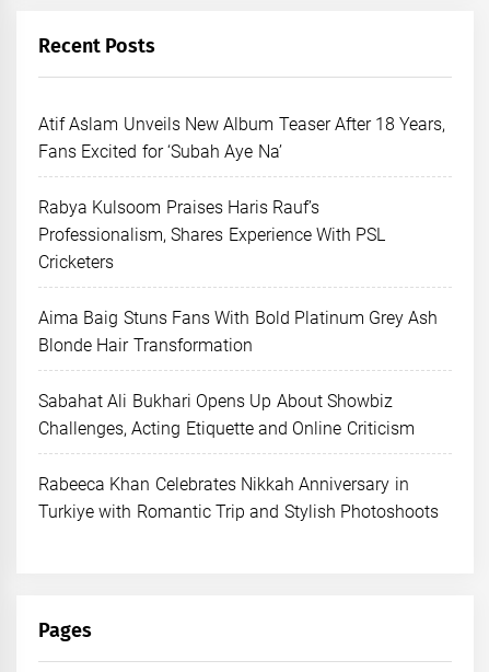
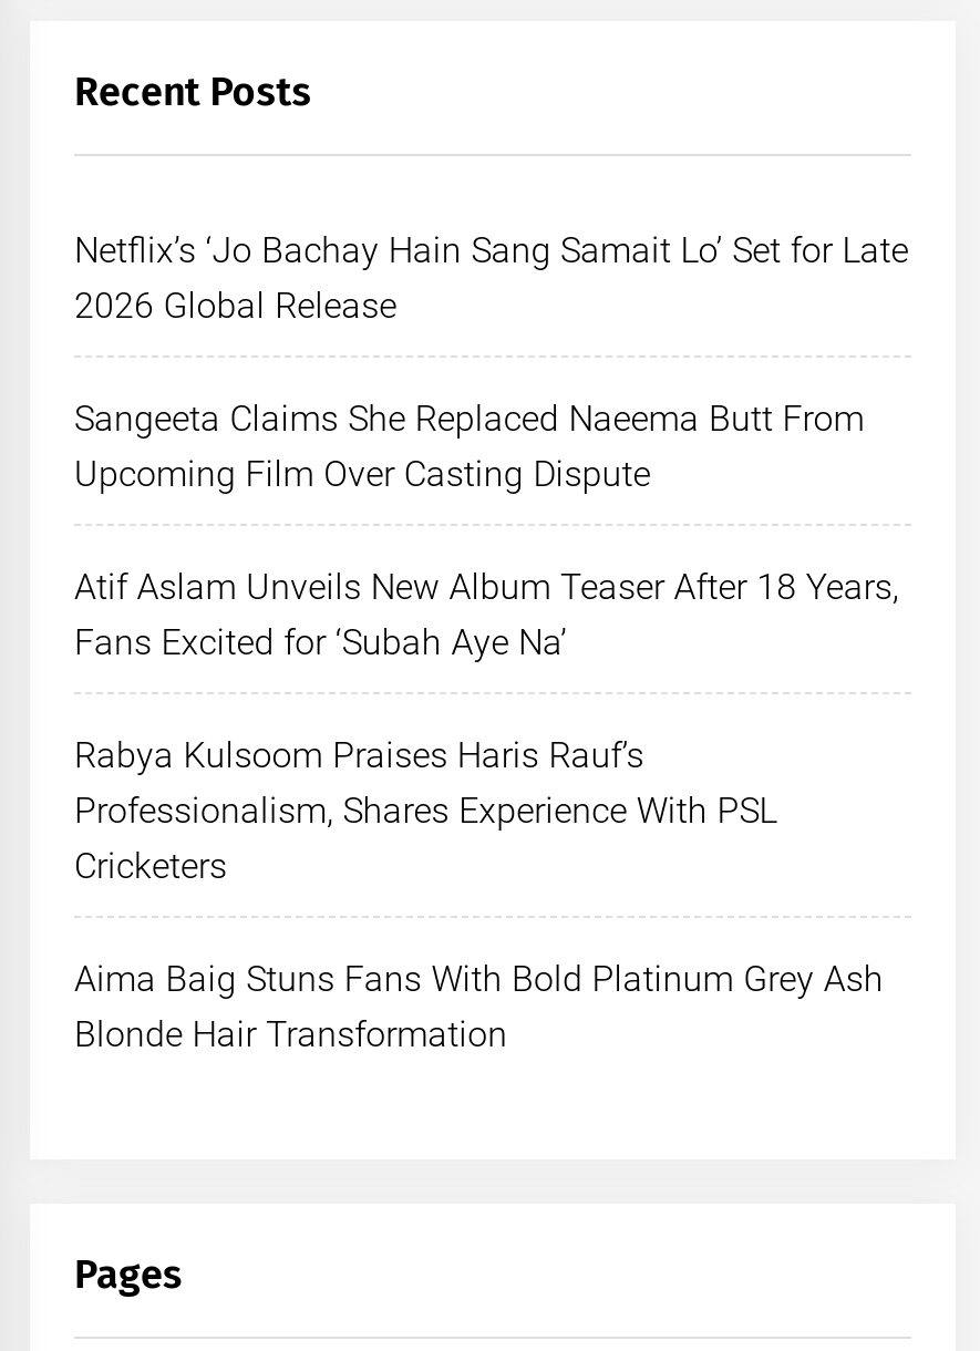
none -> [74,229,908,495] Netflix’s ‘Jo Bachay Hain Sang Samait Lo’ Set for Late | 2026 Global Release | Sangeeta Claims She Replaced Naeema Butt From | Upcoming Film Over Casting Dispute
moved [38,114,446,356] -> [74,566,899,1055]: Atif Aslam Unveils New Album Teaser After 18 Years, | Fans Excited for ‘Subah Aye Na’ | Rabya Kulsoom Praises Haris Rauf’s | Professionalism, Shares Experience With PSL | Cricketers | Aima Baig Stuns Fans With Bold Platinum Grey Ash | Blonde Hair Transformation
[38,391,438,522] Sabahat Ali Bukhari Opens Up About Showbiz | Challenges, Acting Etiquette and Online Criticism | Rabeeca Khan Celebrates Nikkah Anniversary in | Turkiye with Romantic Trip and Stylish Photoshoots -> none

